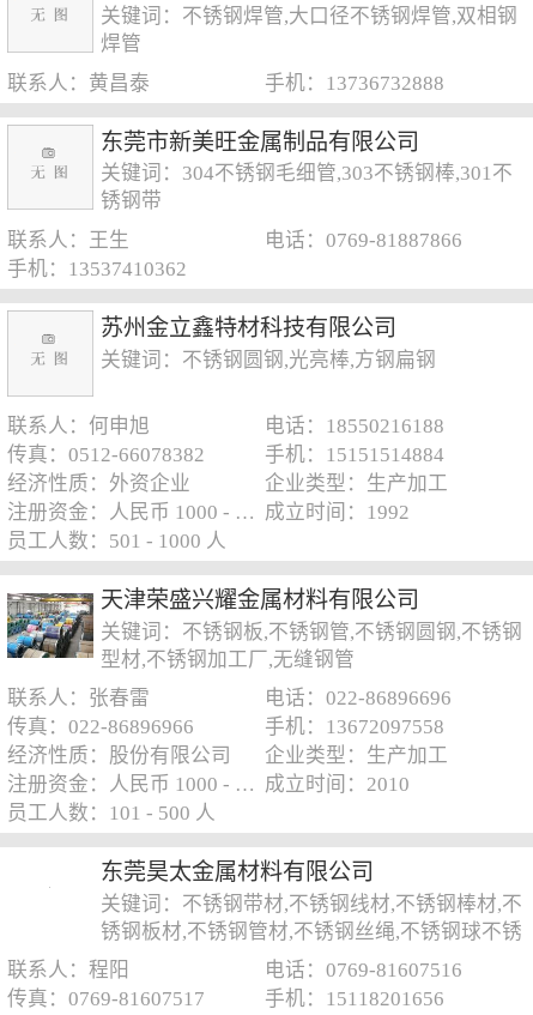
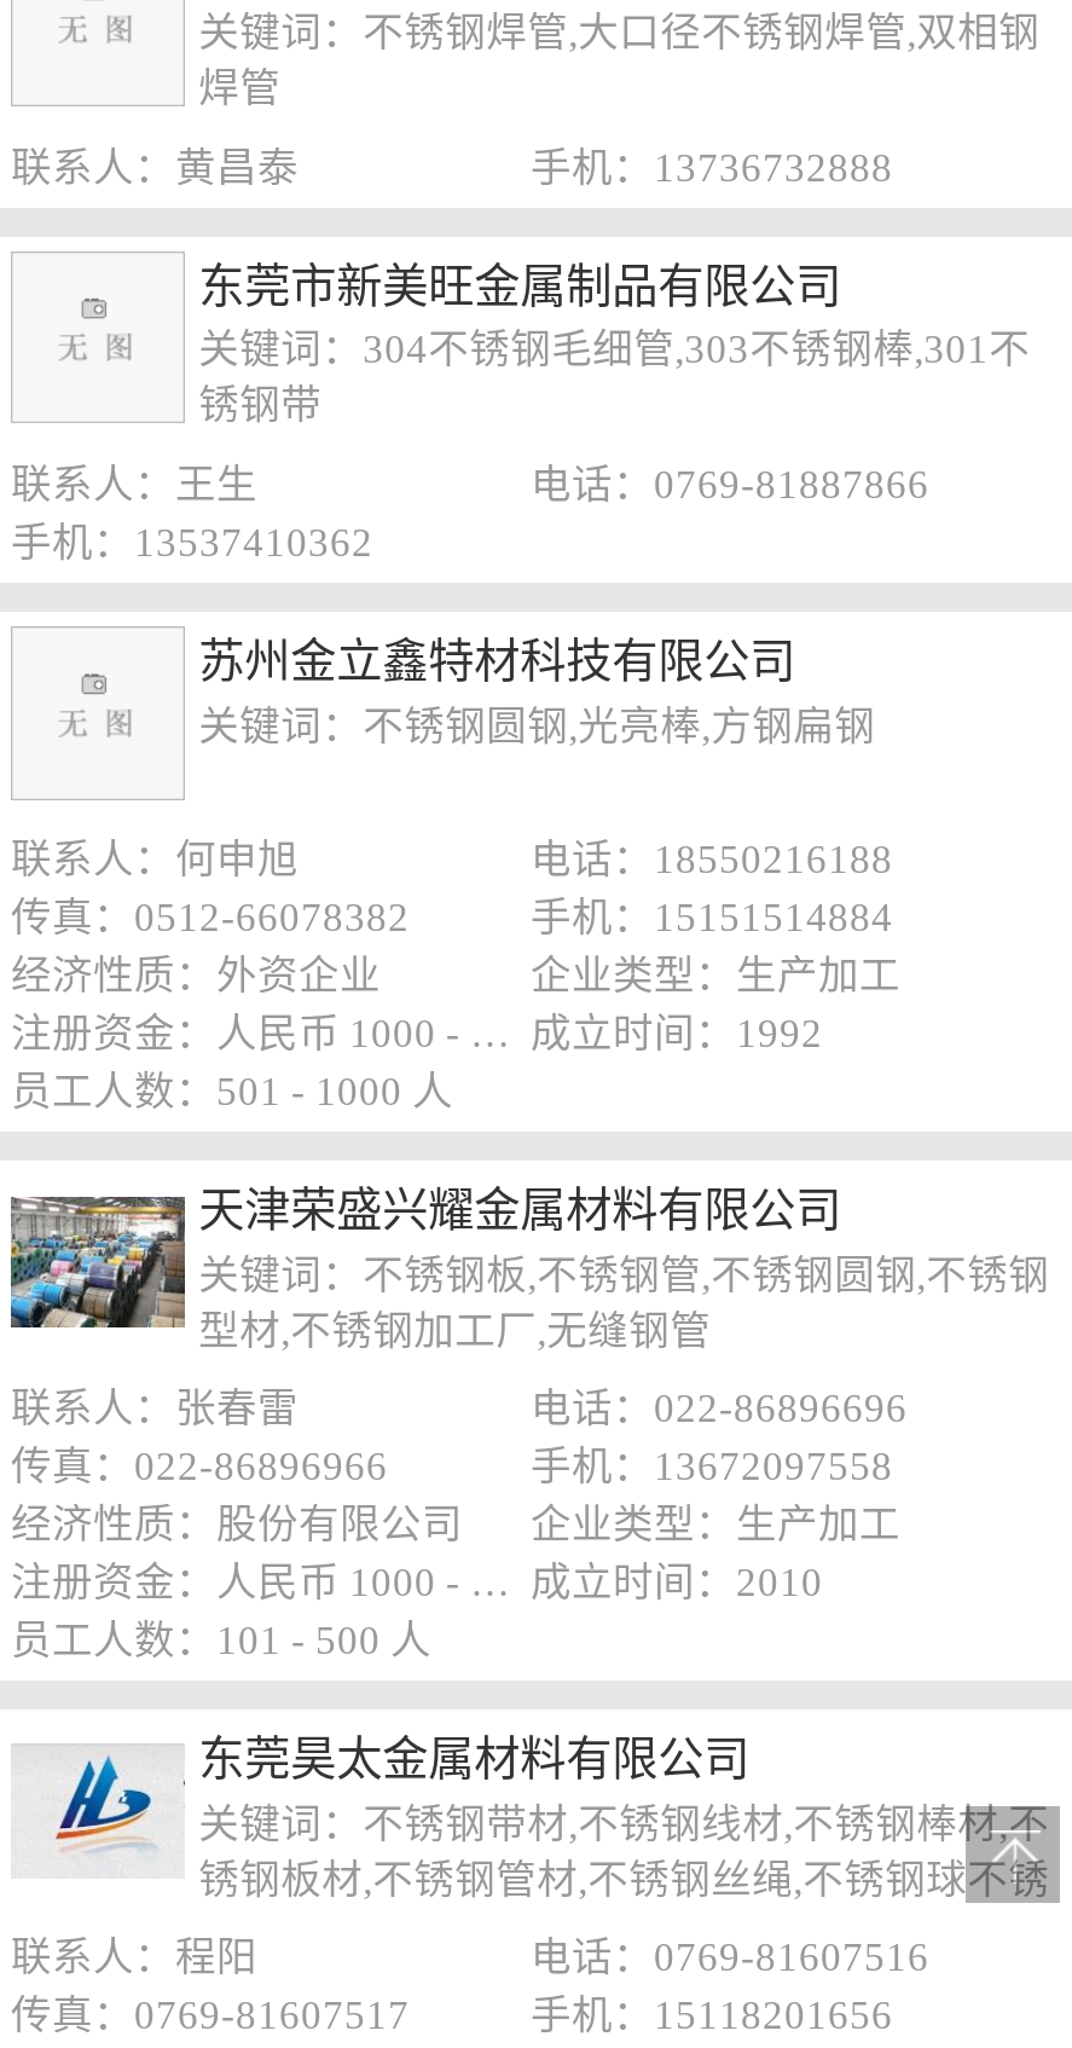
none -> [11,1743,187,1879] [image]

